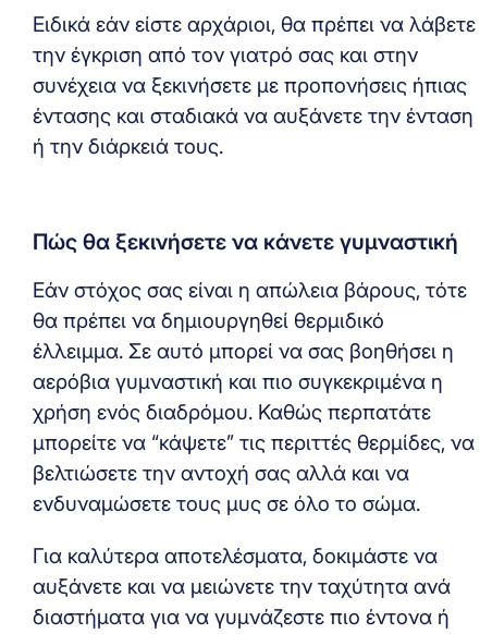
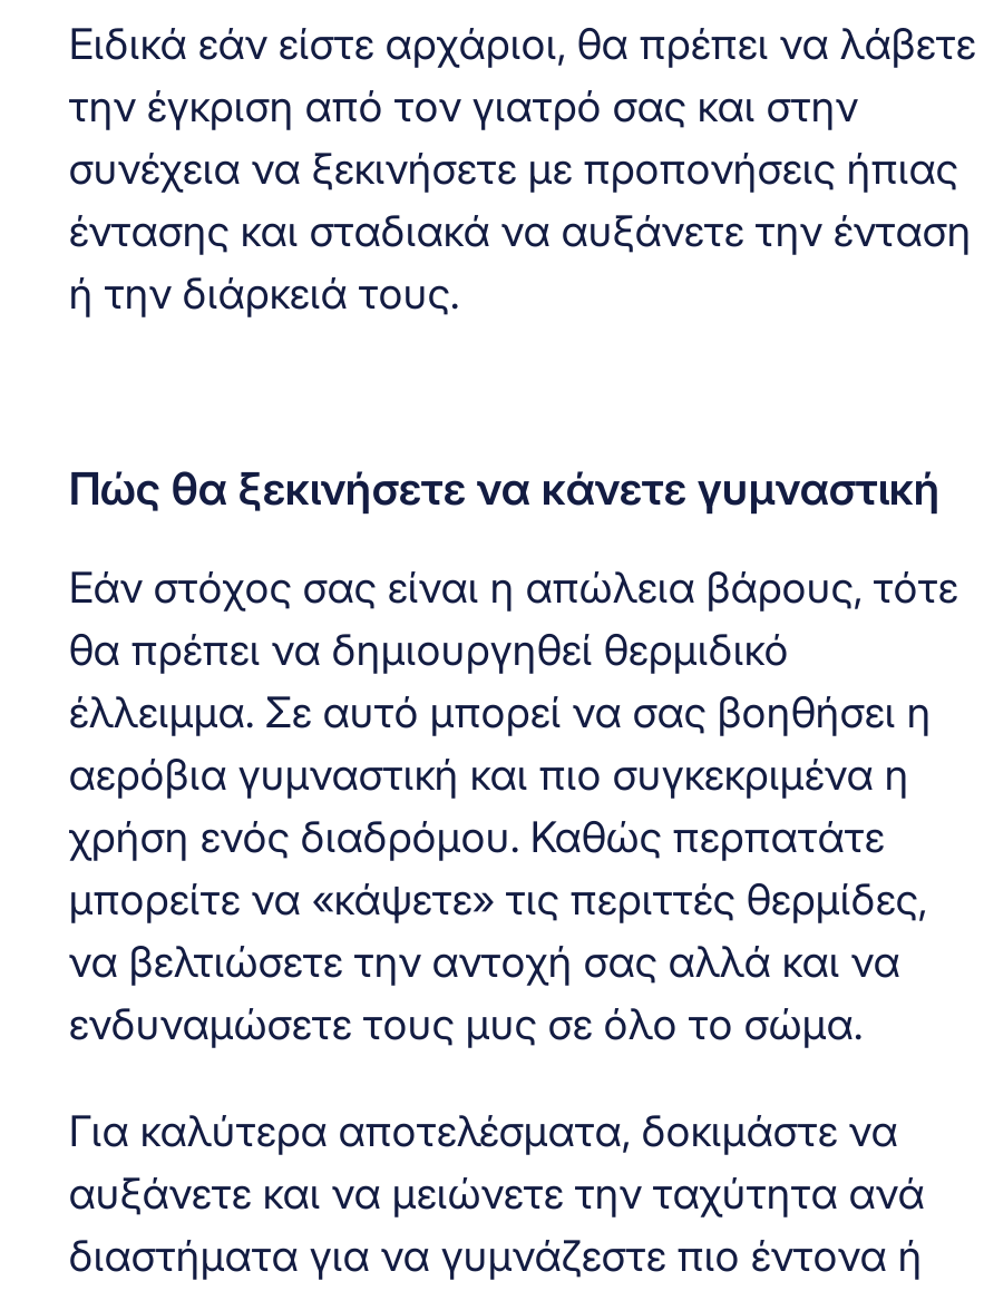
[33,430,475,486] μπορείτε να “κάψετε” τις περιττές θερμίδες, να | βελτιώσετε την αντοχή σας αλλά και να -> [69,874,927,988] μπορείτε να «κάψετε» τις περιττές θερμίδες, | να βελτιώσετε την αντοχή σας αλλά και να

